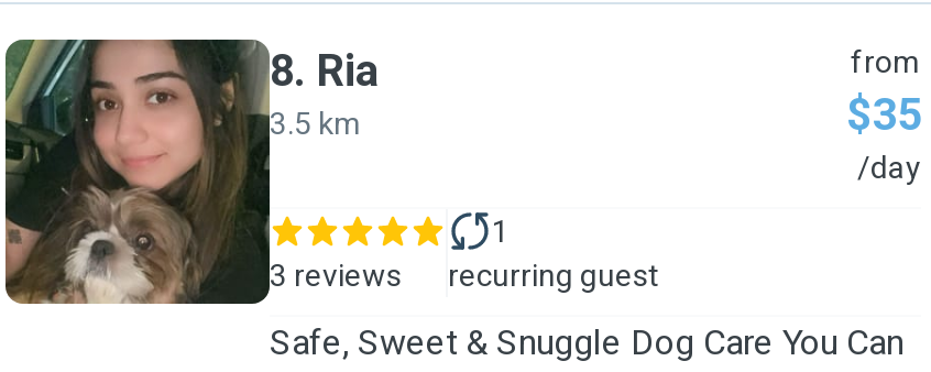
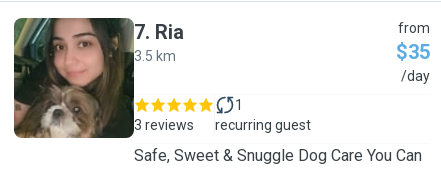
[270,44,380,97] 8. Ria -> [134,20,184,44] 7. Ria

